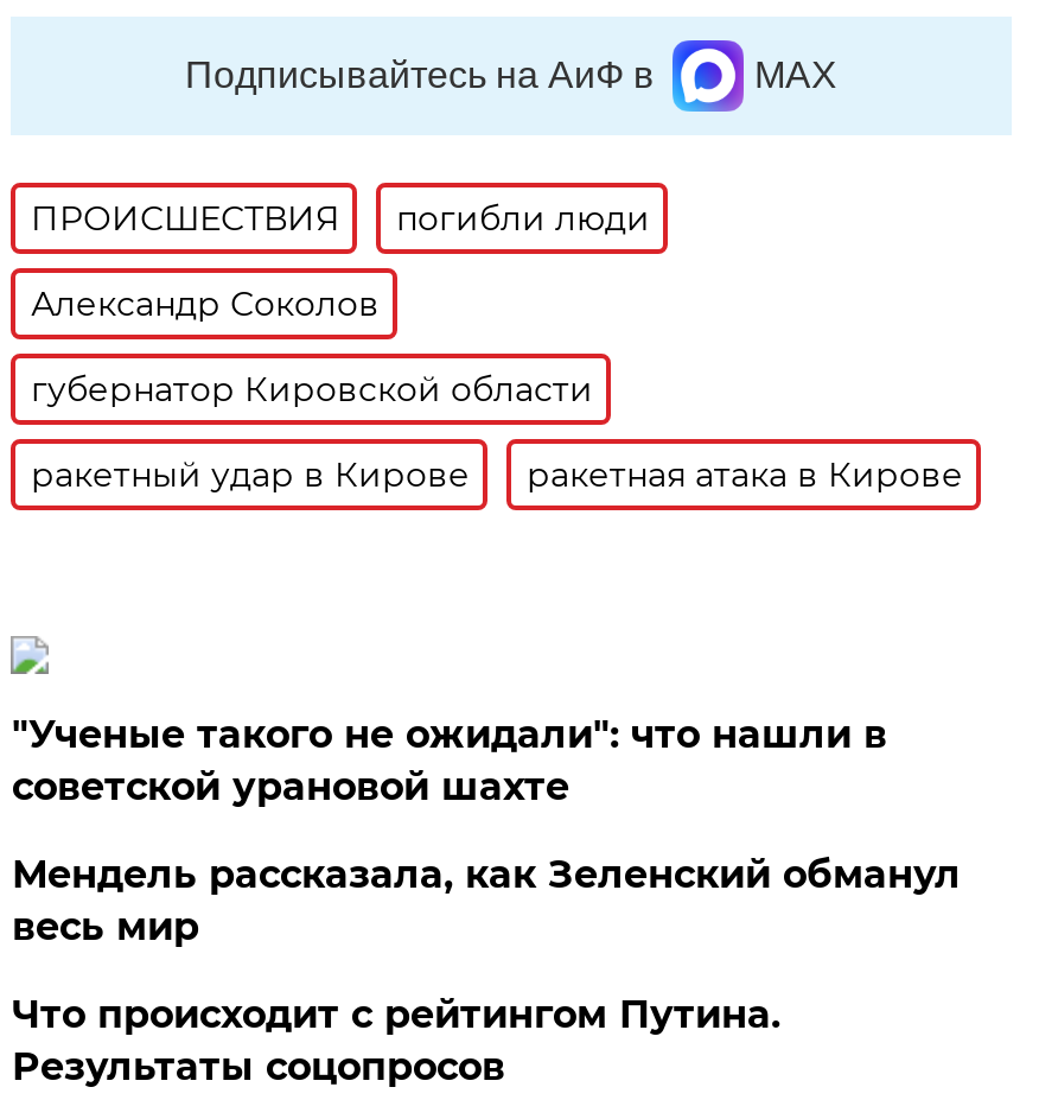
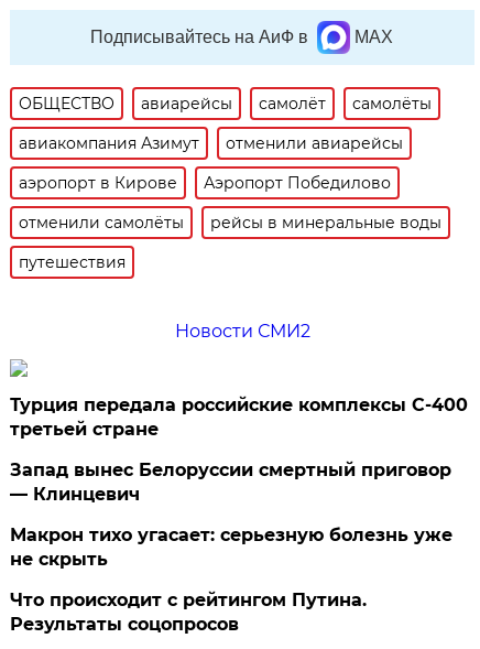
[31,197,963,496] ПРОИСШЕСТВИЯ | погибли люди | Александр Соколов | губернатор Кировской области | ракетный удар в Кирове | ракетная атака в Кирове -> [19,94,442,342] ОБЩЕСТВО | авиарейсы | самолёт | самолёты | авиакомпания Азимут | отменили авиарейсы | аэропорт в Кирове | Аэропорт Победилово | отменили самолёты | рейсы в минеральные воды | путешествия | Новости СМИ2
[12,712,960,950] "Ученые такого не ожидали": что нашли в | советской урановой шахте | Мендель рассказала, как Зеленский обманул | весь мир -> [10,395,468,570] Турция передала российские комплексы С-400 | третьей стране | Запад вынес Белоруссии смертный приговор | — Клинцевич | Макрон тихо угасает: серьезную болезнь уже | не скрыть

